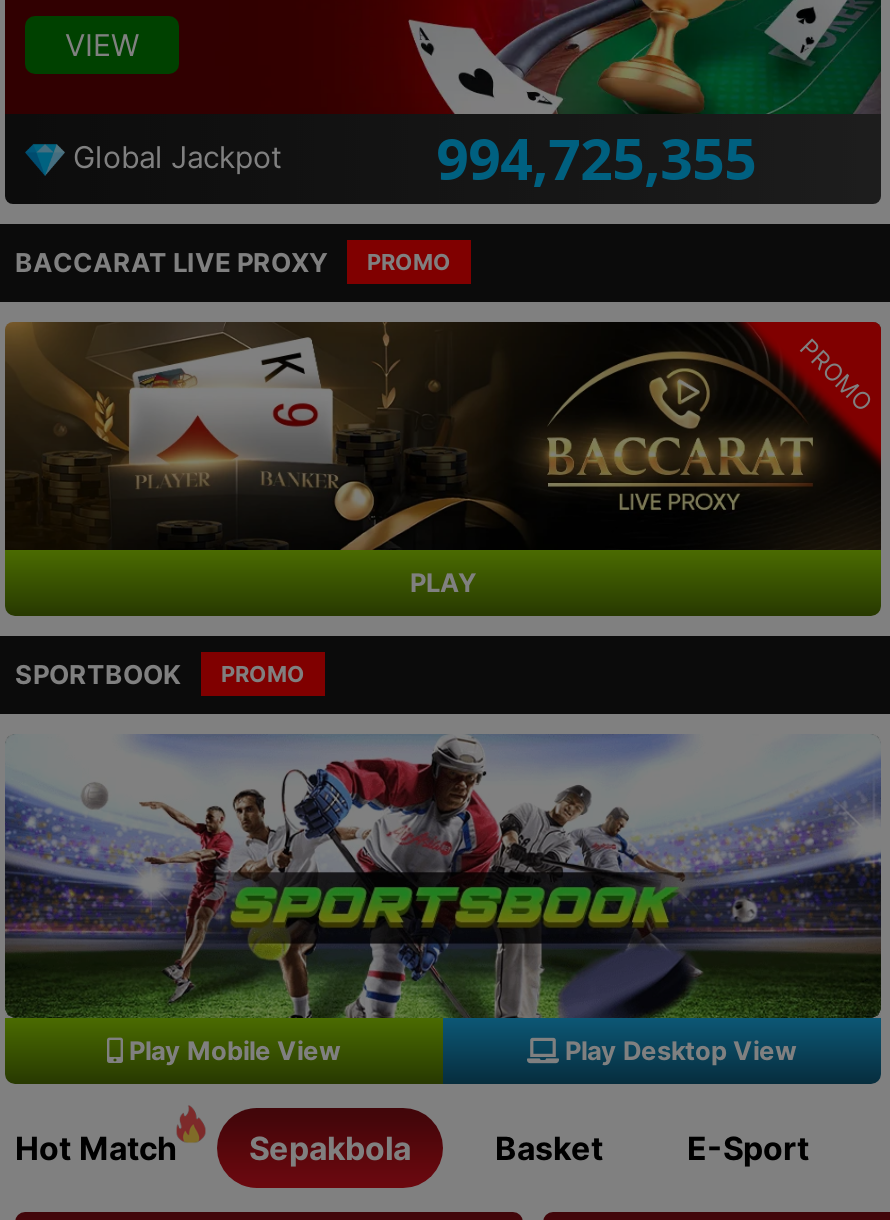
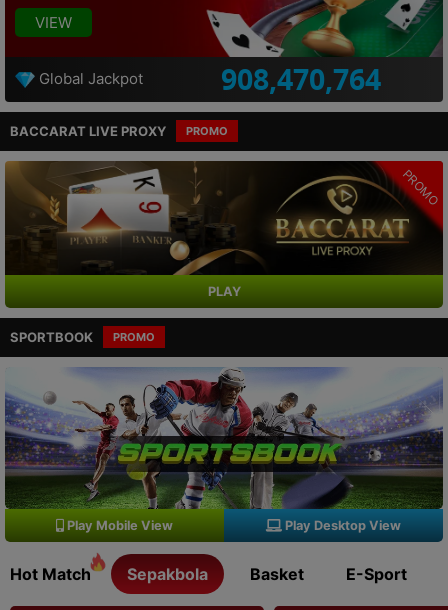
[436,117,756,197] 994,725,355 -> [221,58,381,98] 908,470,764

